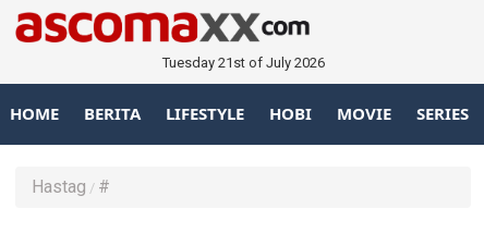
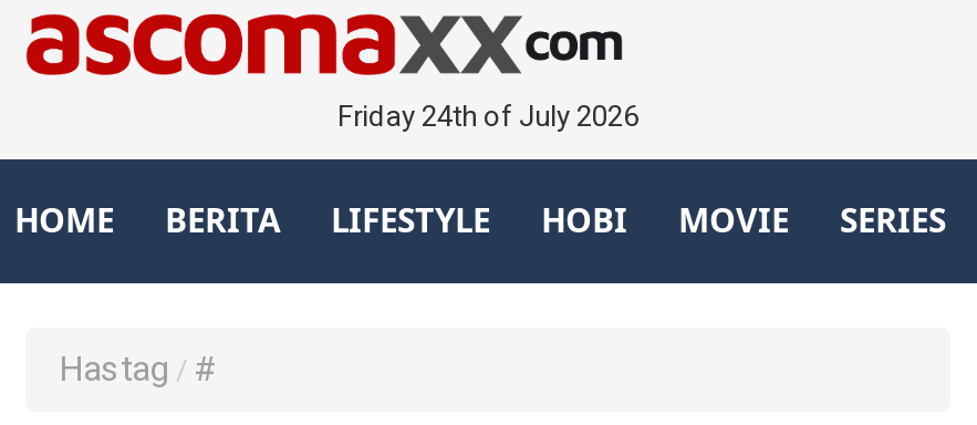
[162,54,324,71] Tuesday 21st of July 2026 -> [337,99,638,133] Friday 24th of July 2026

